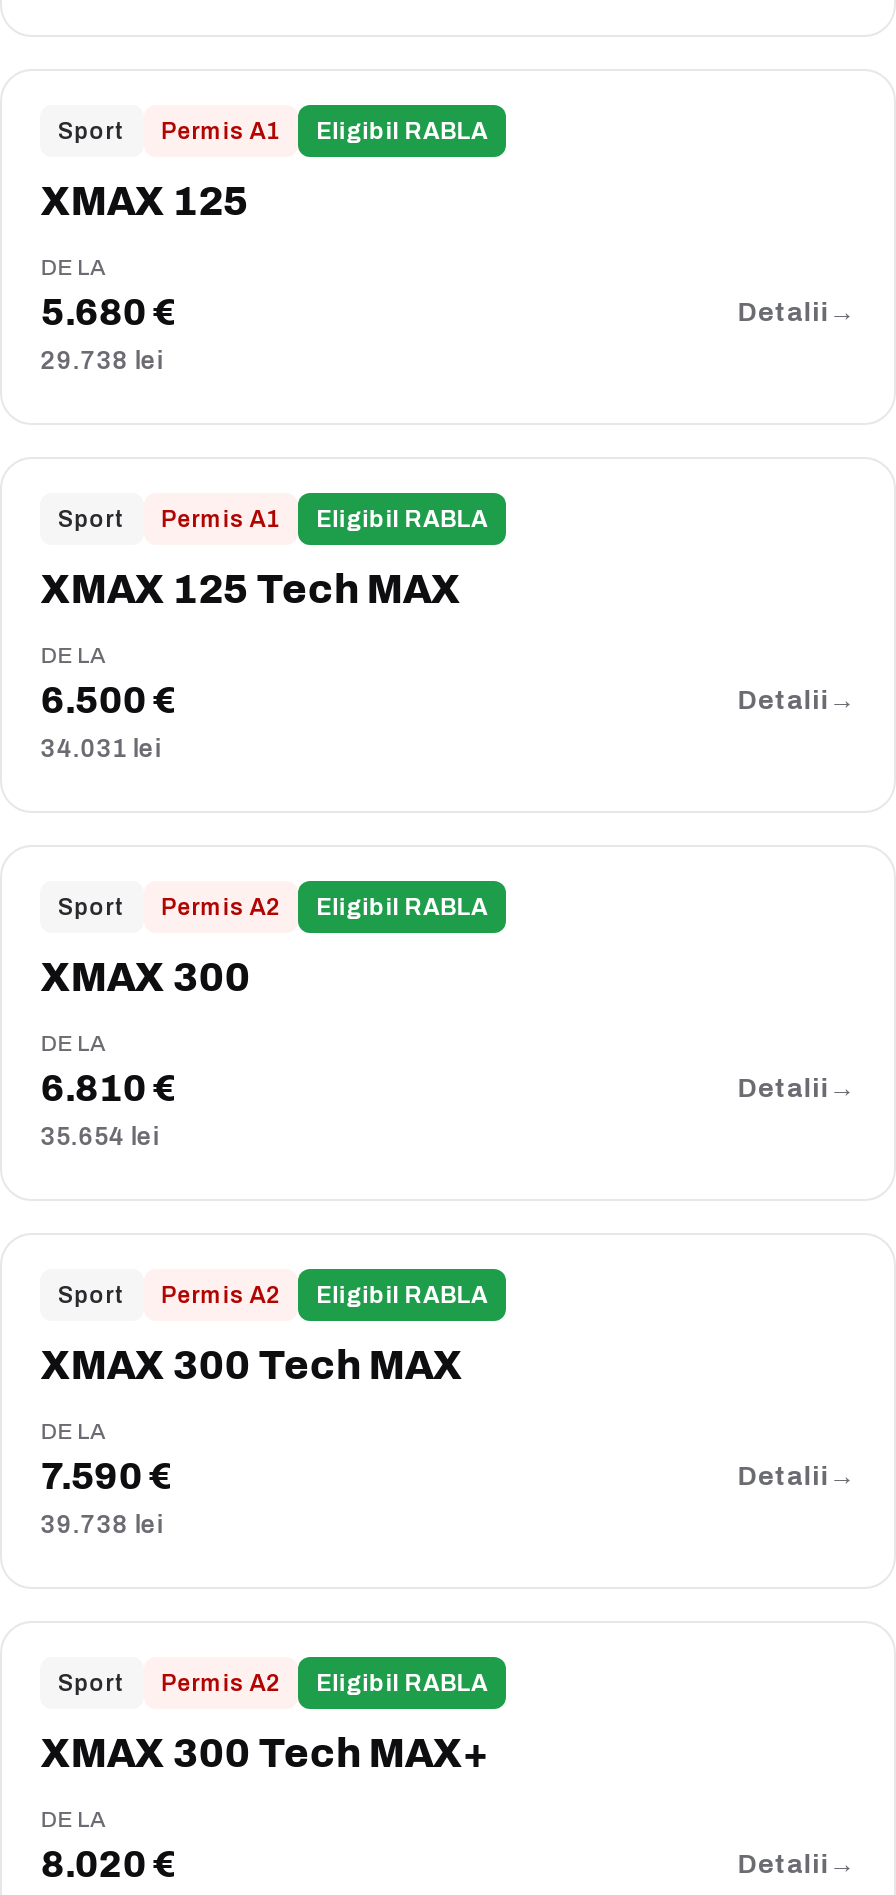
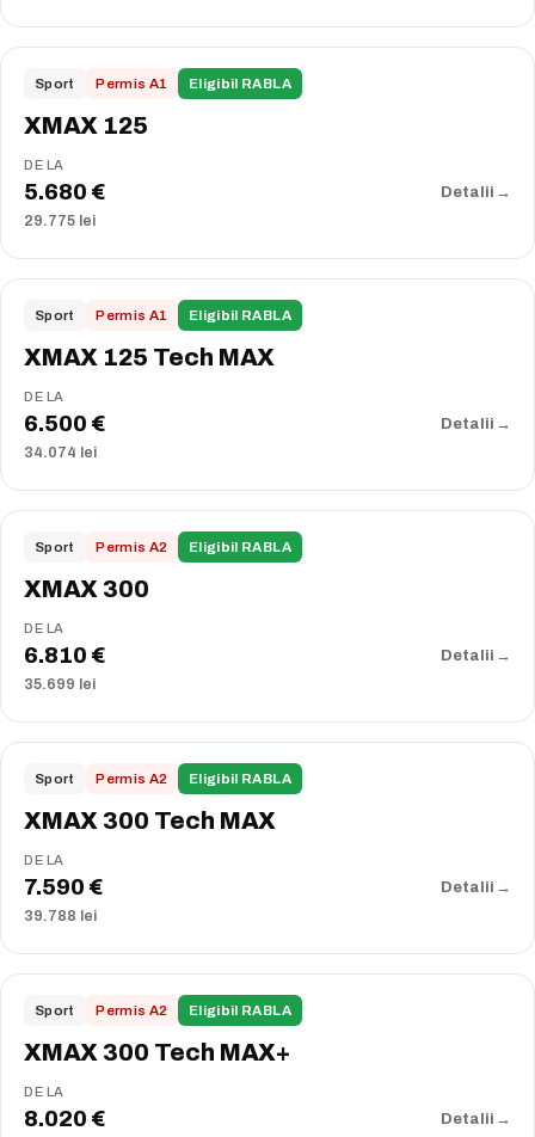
[40,347,162,375] 29.738 lei -> [24,213,96,229] 29.775 lei
[40,735,160,763] 34.031 lei -> [24,444,97,461] 34.074 lei
[40,1123,158,1151] 35.654 lei -> [24,676,96,693] 35.699 lei
[40,1511,162,1539] 39.738 lei -> [24,908,97,924] 39.788 lei

